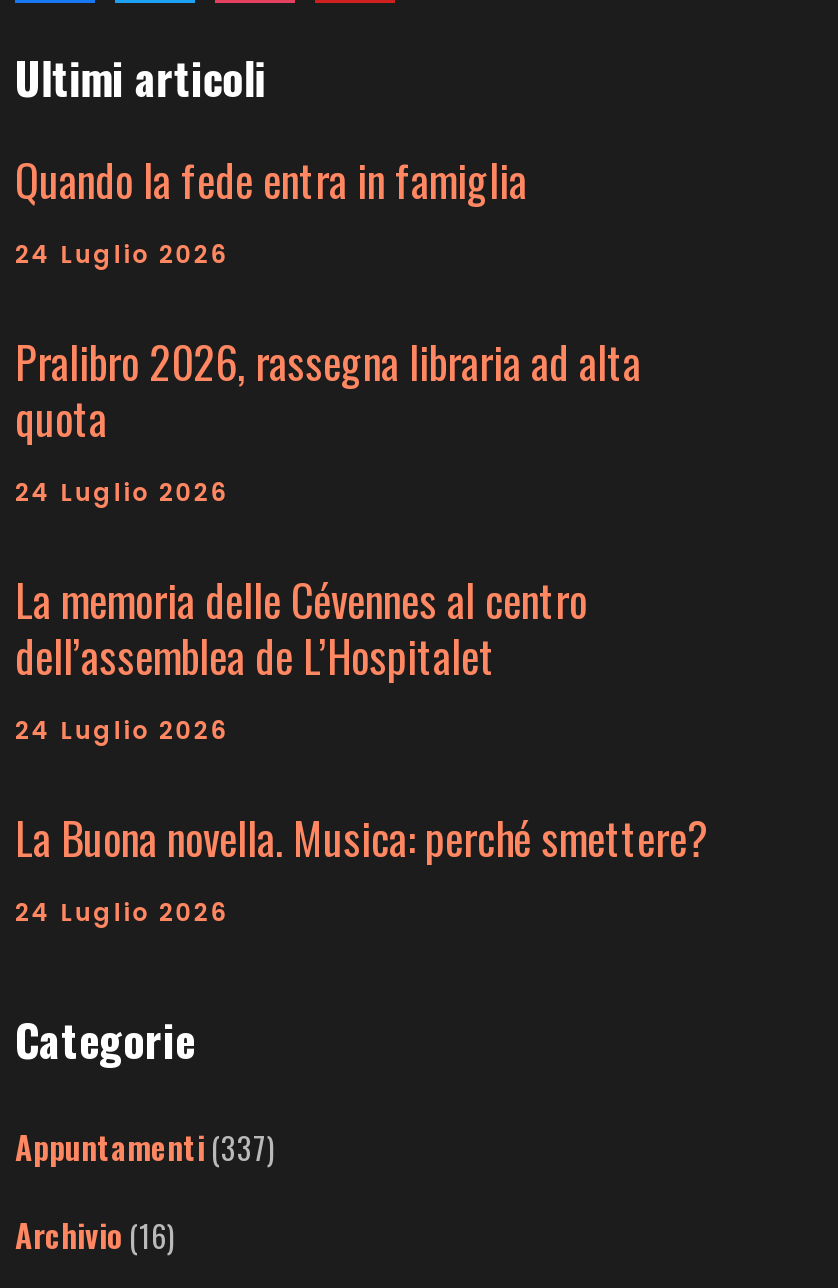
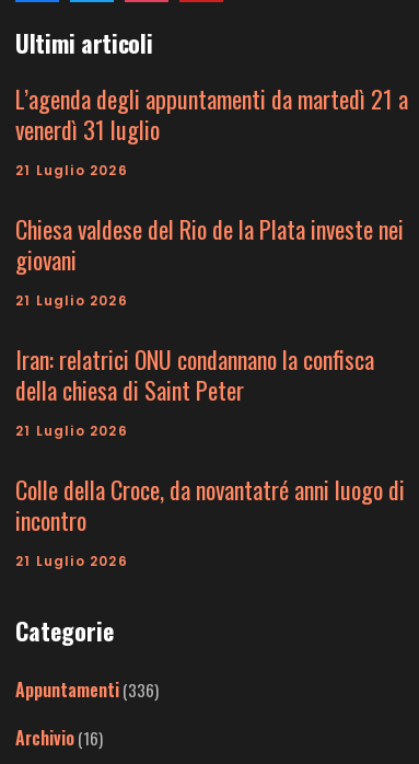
[15,147,527,271] Quando la fede entra in famiglia | 24 Luglio 2026 -> [15,81,408,180] L’agenda degli appuntamenti da martedì 21 a | venerdì 31 luglio | 21 Luglio 2026
[15,329,641,509] Pralibro 2026, rassegna libraria ad alta | quota | 24 Luglio 2026 -> [15,211,404,310] Chiesa valdese del Rio de la Plata investe nei | giovani | 21 Luglio 2026
[15,567,587,747] La memoria delle Cévennes al centro | dell’assemblea de L’Hospitalet | 24 Luglio 2026 -> [15,342,374,440] Iran: relatrici ONU condannano la confisca | della chiesa di Saint Peter | 21 Luglio 2026
[15,805,707,929] La Buona novella. Musica: perché smettere? | 24 Luglio 2026 -> [15,472,405,570] Colle della Croce, da novantatré anni luogo di | incontro | 21 Luglio 2026
[15,1123,275,1171] Appuntamenti (337) -> [15,676,159,703] Appuntamenti (336)

